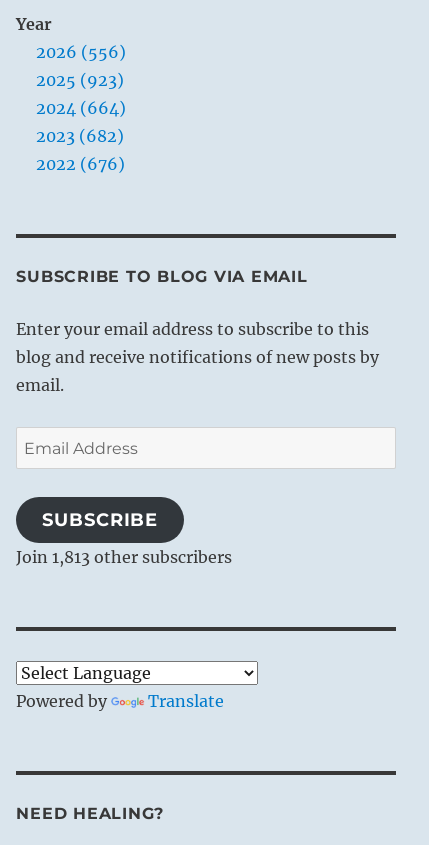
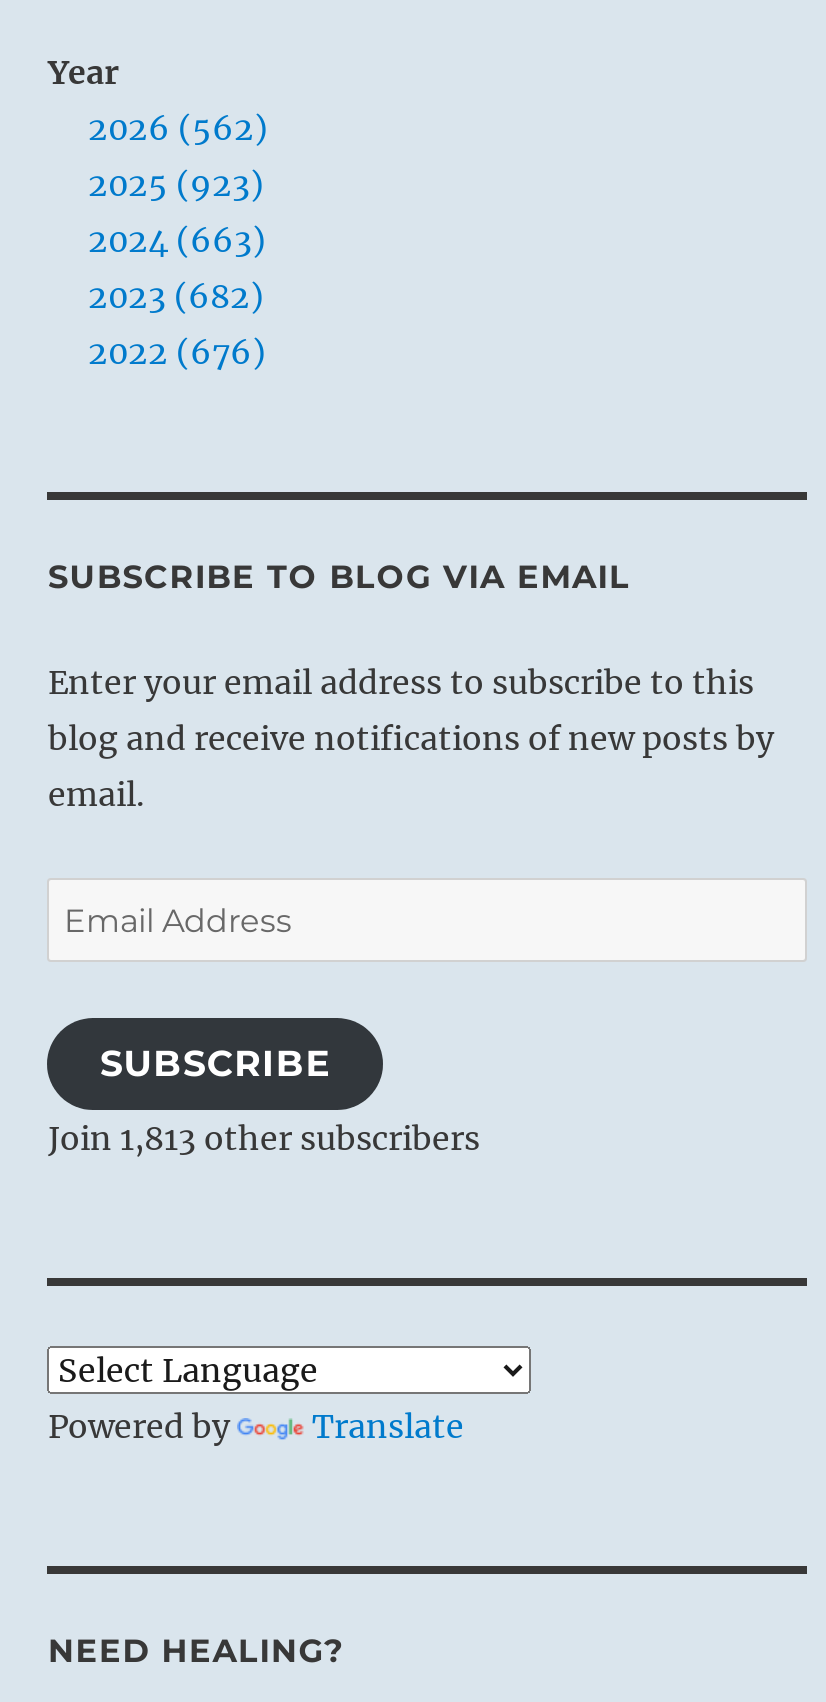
[36,42,126,62] 2026 (556) -> [88,109,268,149] 2026 (562)
[36,98,126,118] 2024 (664) -> [88,221,266,261] 2024 (663)

